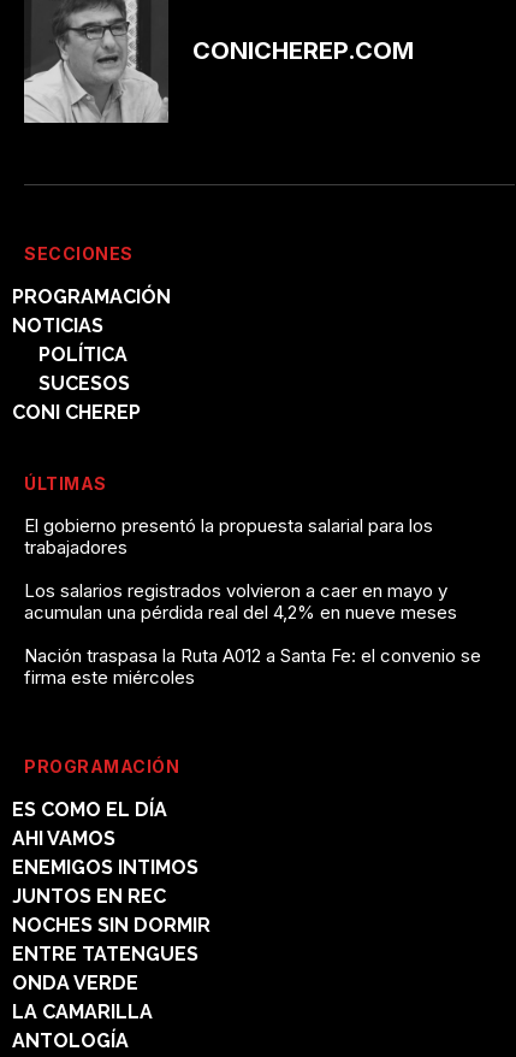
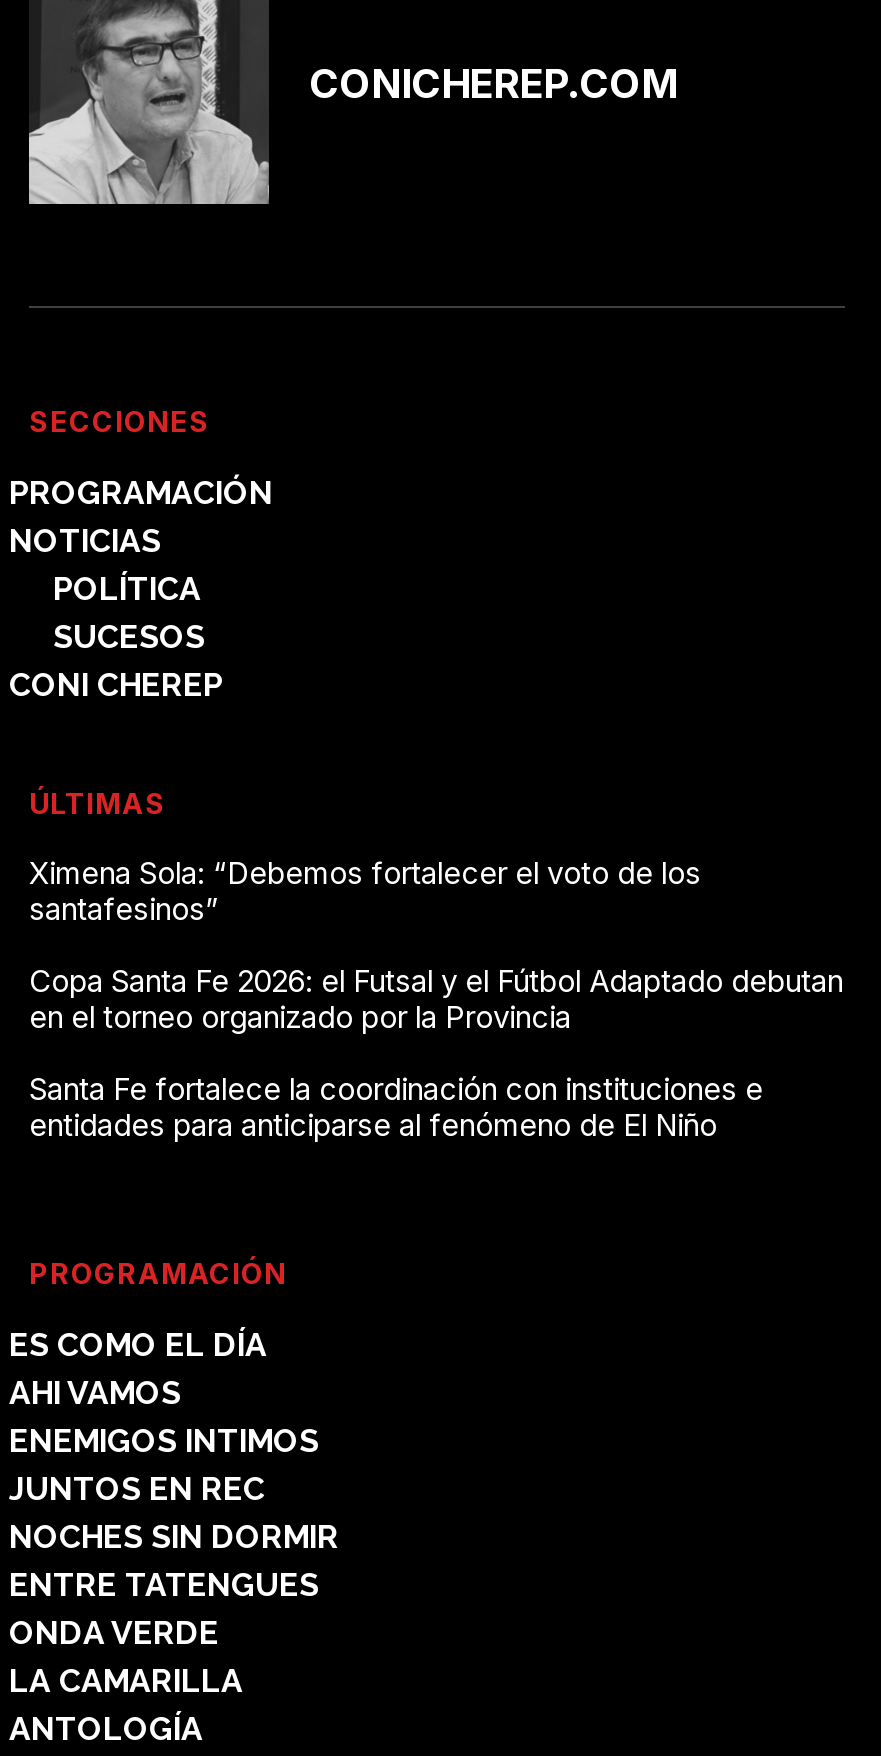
[24,514,433,559] El gobierno presentó la propuesta salarial para los | trabajadores -> [29,854,701,928] Ximena Sola: “Debemos fortalecer el voto de los | santafesinos”
[24,579,457,624] Los salarios registrados volvieron a caer en mayo y | acumulan una pérdida real del 4,2% en nueve meses -> [29,962,843,1036] Copa Santa Fe 2026: el Futsal y el Fútbol Adaptado debutan | en el torneo organizado por la Provincia
[24,644,481,689] Nación traspasa la Ruta A012 a Santa Fe: el convenio se | firma este miércoles -> [29,1070,763,1144] Santa Fe fortalece la coordinación con instituciones e | entidades para anticiparse al fenómeno de El Niño

